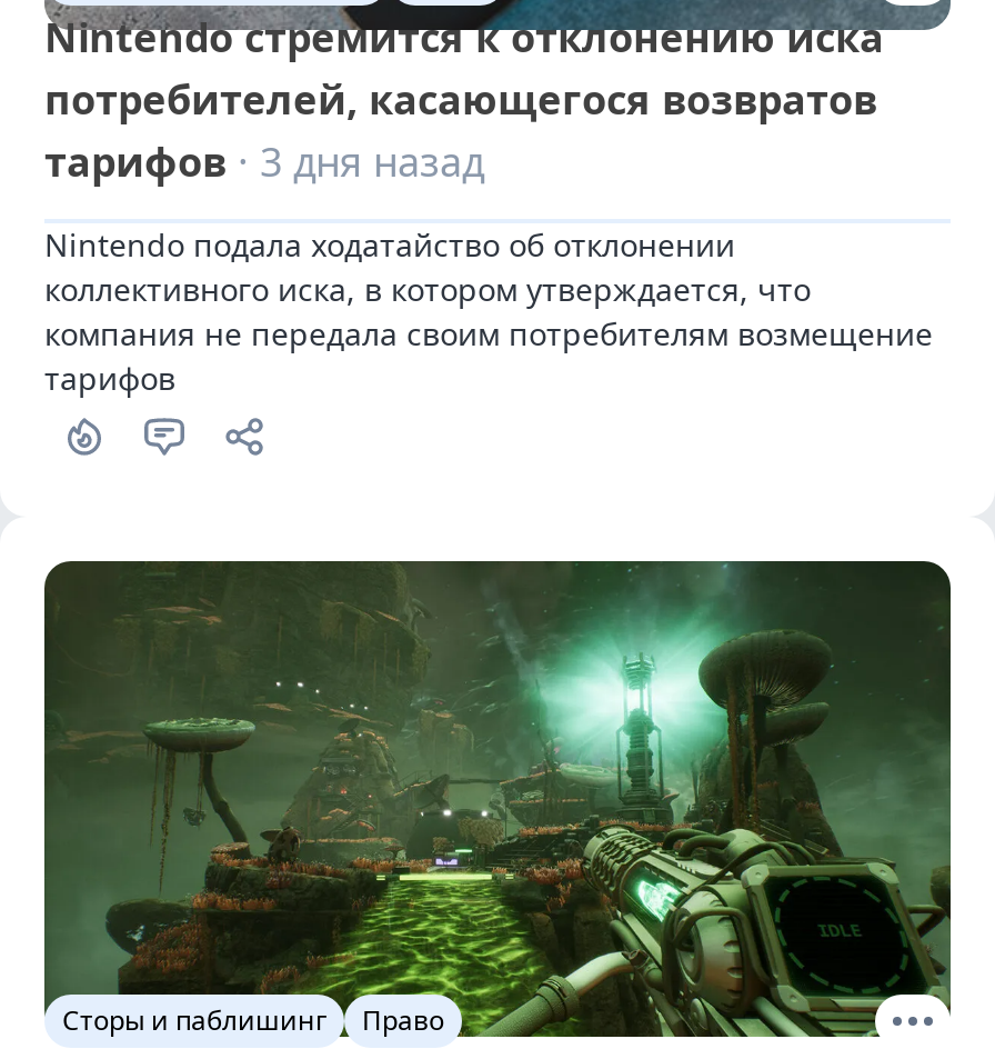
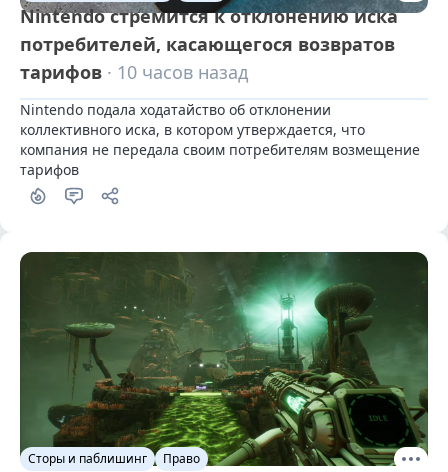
[44,134,484,187] тарифов · 3 дня назад -> [20,60,248,84] тарифов · 10 часов назад

